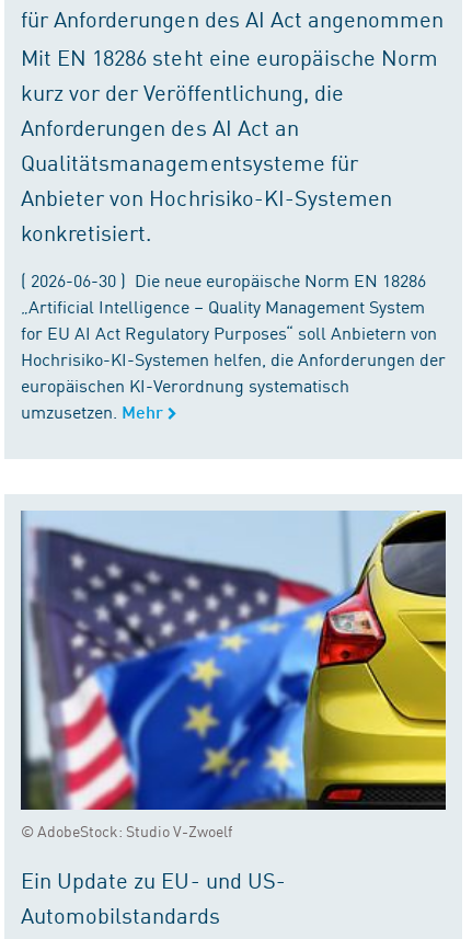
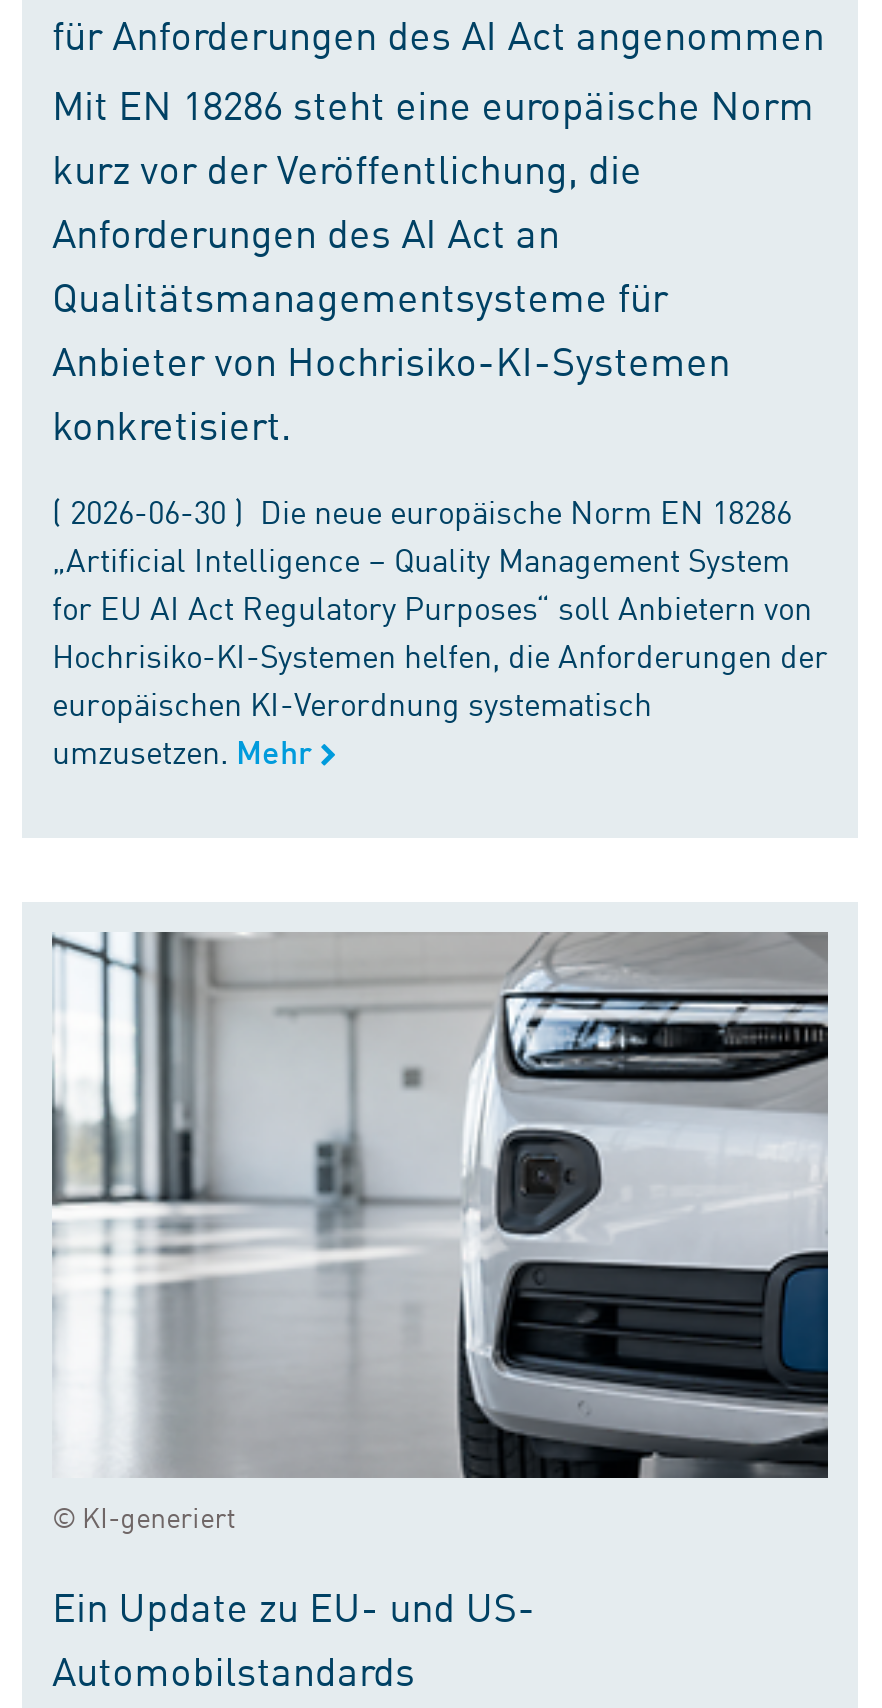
[20,509,447,841] [image] | © AdobeStock: Studio V-Zwoelf -> [52,930,830,1536] [image] | © KI-generiert

